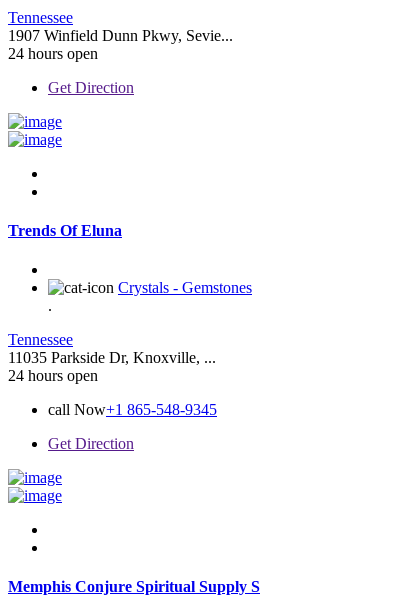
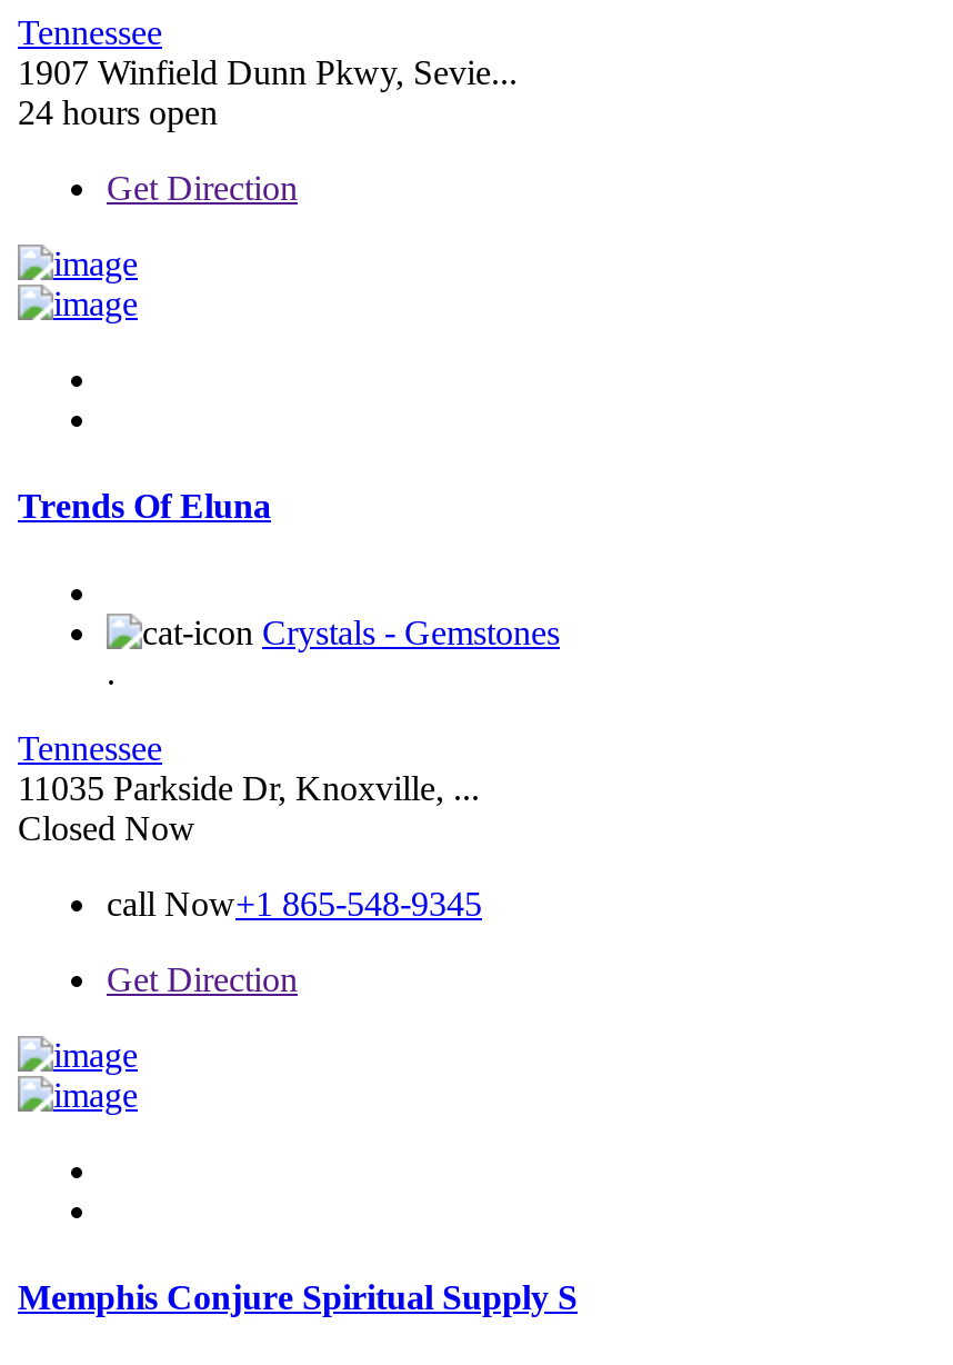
[8,367,98,384] 24 hours open -> [18,809,195,847] Closed Now

